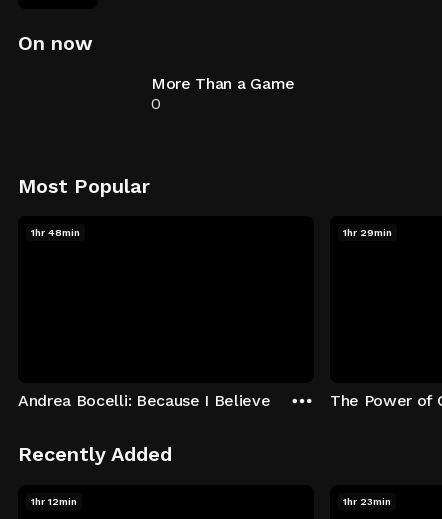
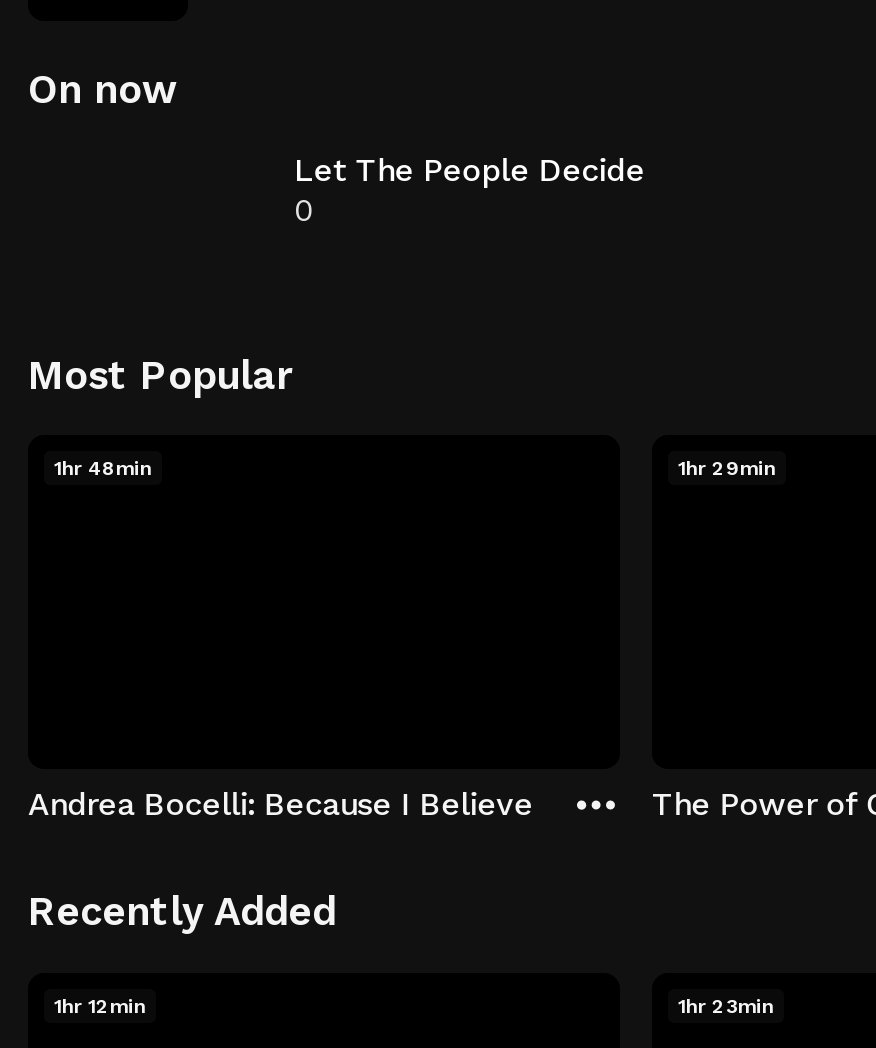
[151,74,295,93] More Than a Game -> [294,151,645,189] Let The People Decide

